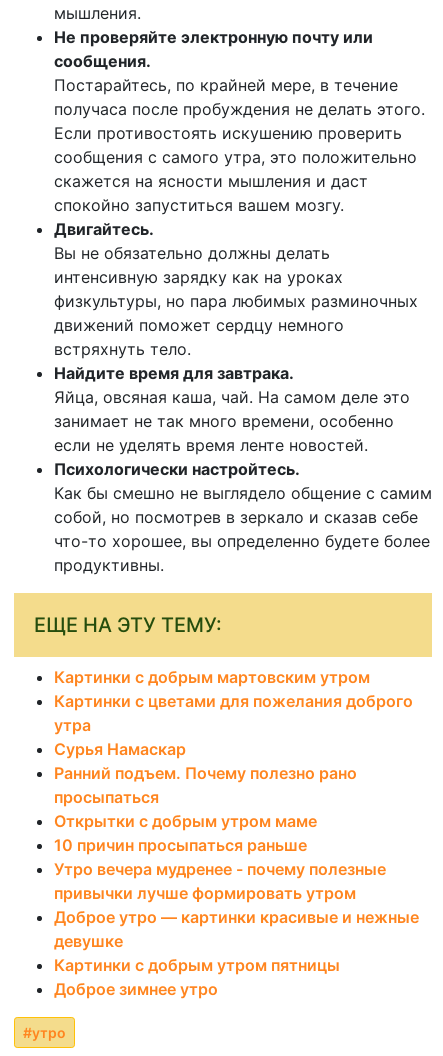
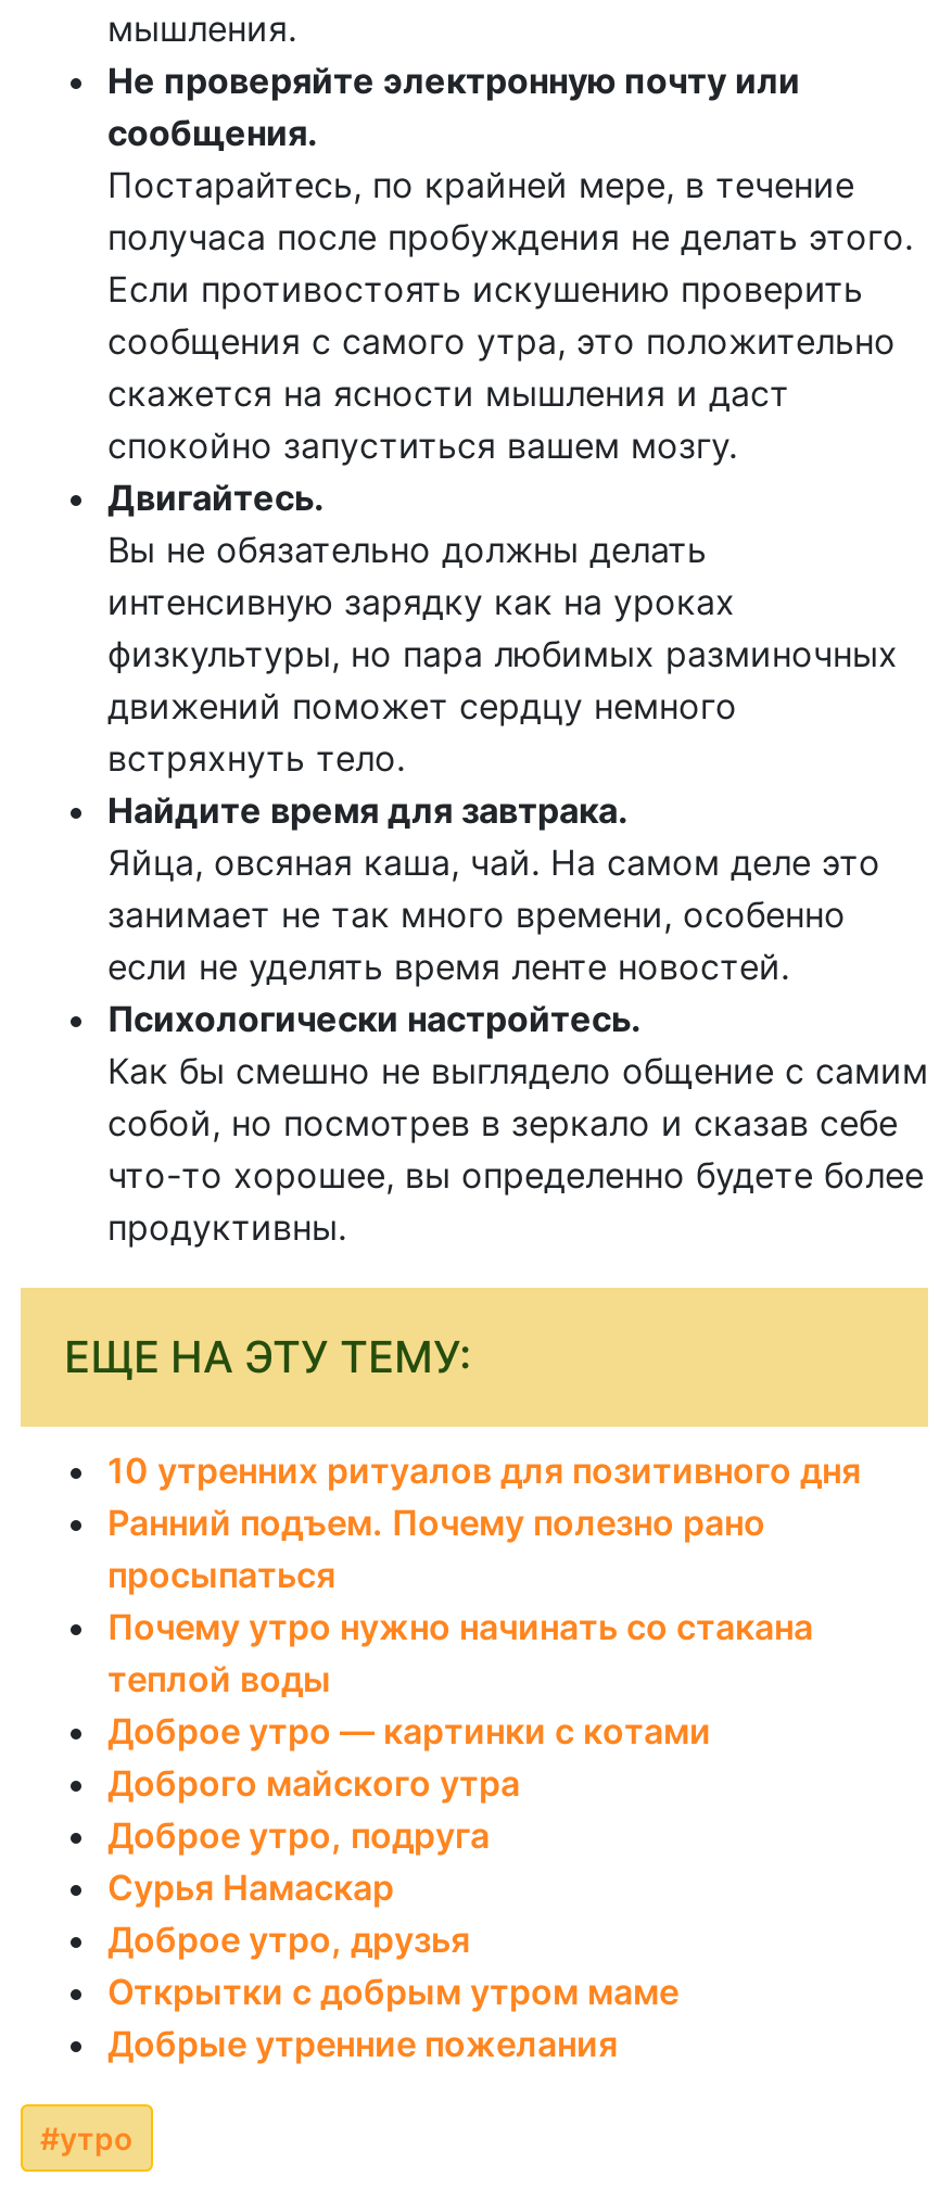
[54,667,413,735] Картинки с добрым мартовским утром | Картинки с цветами для пожелания доброго | утра -> [107,1449,861,1492] 10 утренних ритуалов для позитивного дня
moved [54,739,186,759] -> [107,1866,394,1909]: Сурья Намаскар
moved [54,763,357,807] -> [107,1501,765,1597]: Ранний подъем. Почему полезно рано | просыпаться
none -> [107,1605,813,1961] Почему утро нужно начинать со стакана | теплой воды | Доброе утро ― картинки с котами | Доброго майского утра | Доброе утро, подруга | Доброе утро, друзья
moved [54,811,317,831] -> [107,1970,678,2014]: Открытки с добрым утром маме
[54,835,419,999] 10 причин просыпаться раньше | Утро вечера мудренее - почему полезные | привычки лучше формировать утром | Доброе утро — картинки красивые и нежные | девушке | Картинки с добрым утром пятницы | Доброе зимнее утро -> [107,2022,618,2066] Добрые утренние пожелания

